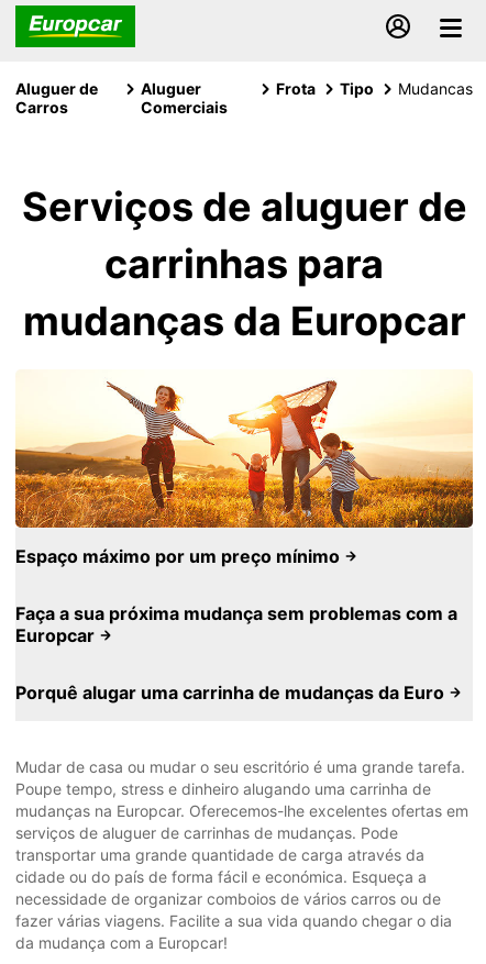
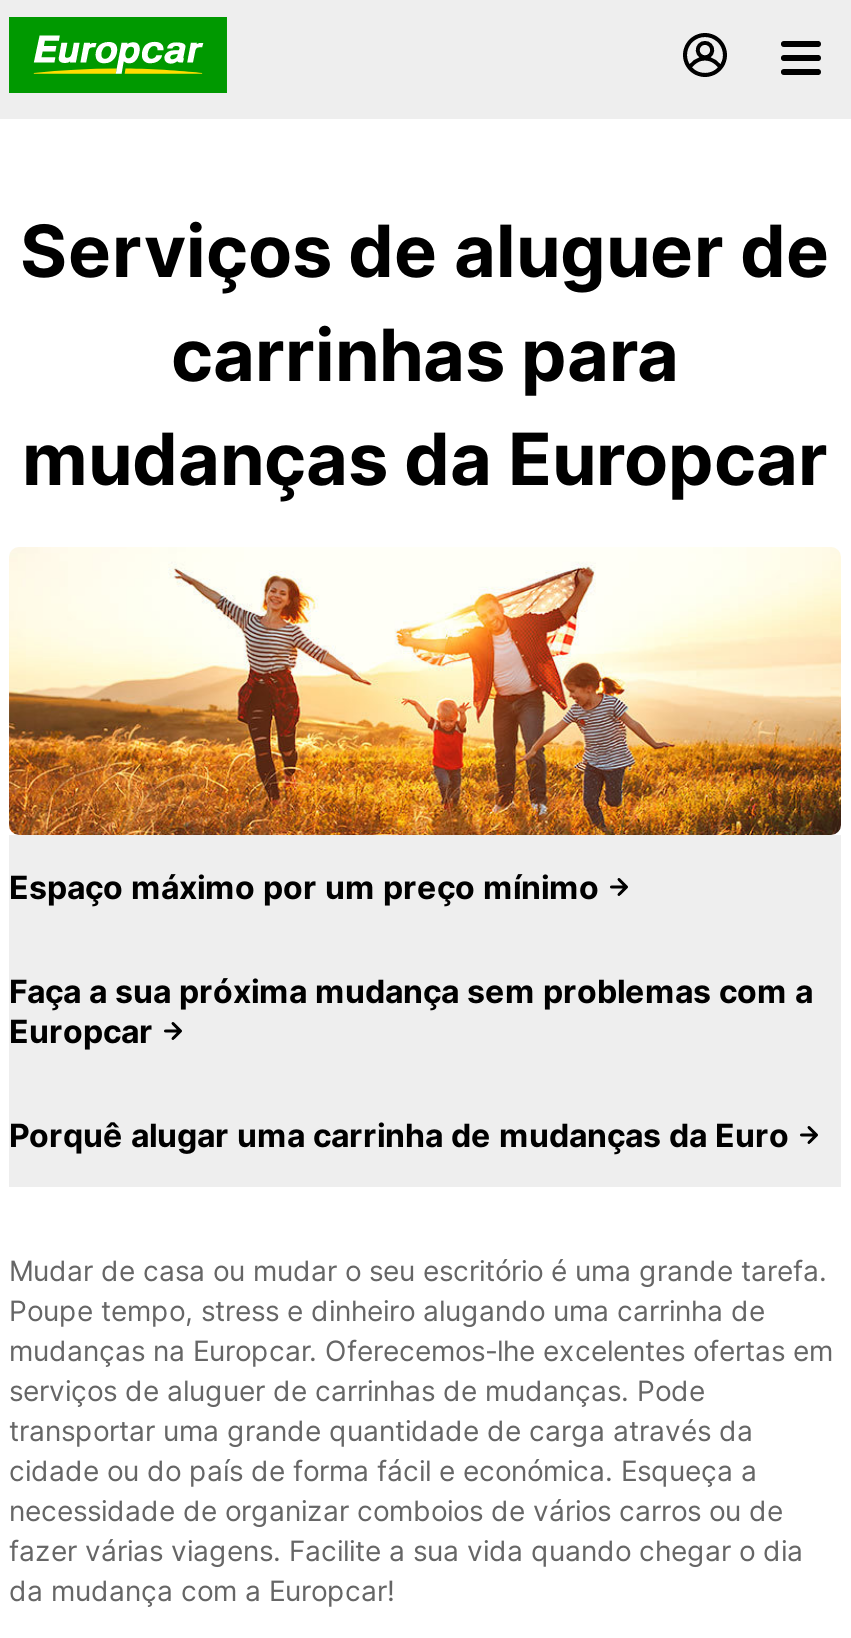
[15,79,98,117] Aluguer de | Carros -> none
[141,79,228,117] Aluguer | Comerciais -> none
[276,79,473,98] Frota | Tipo | Mudancas -> none

